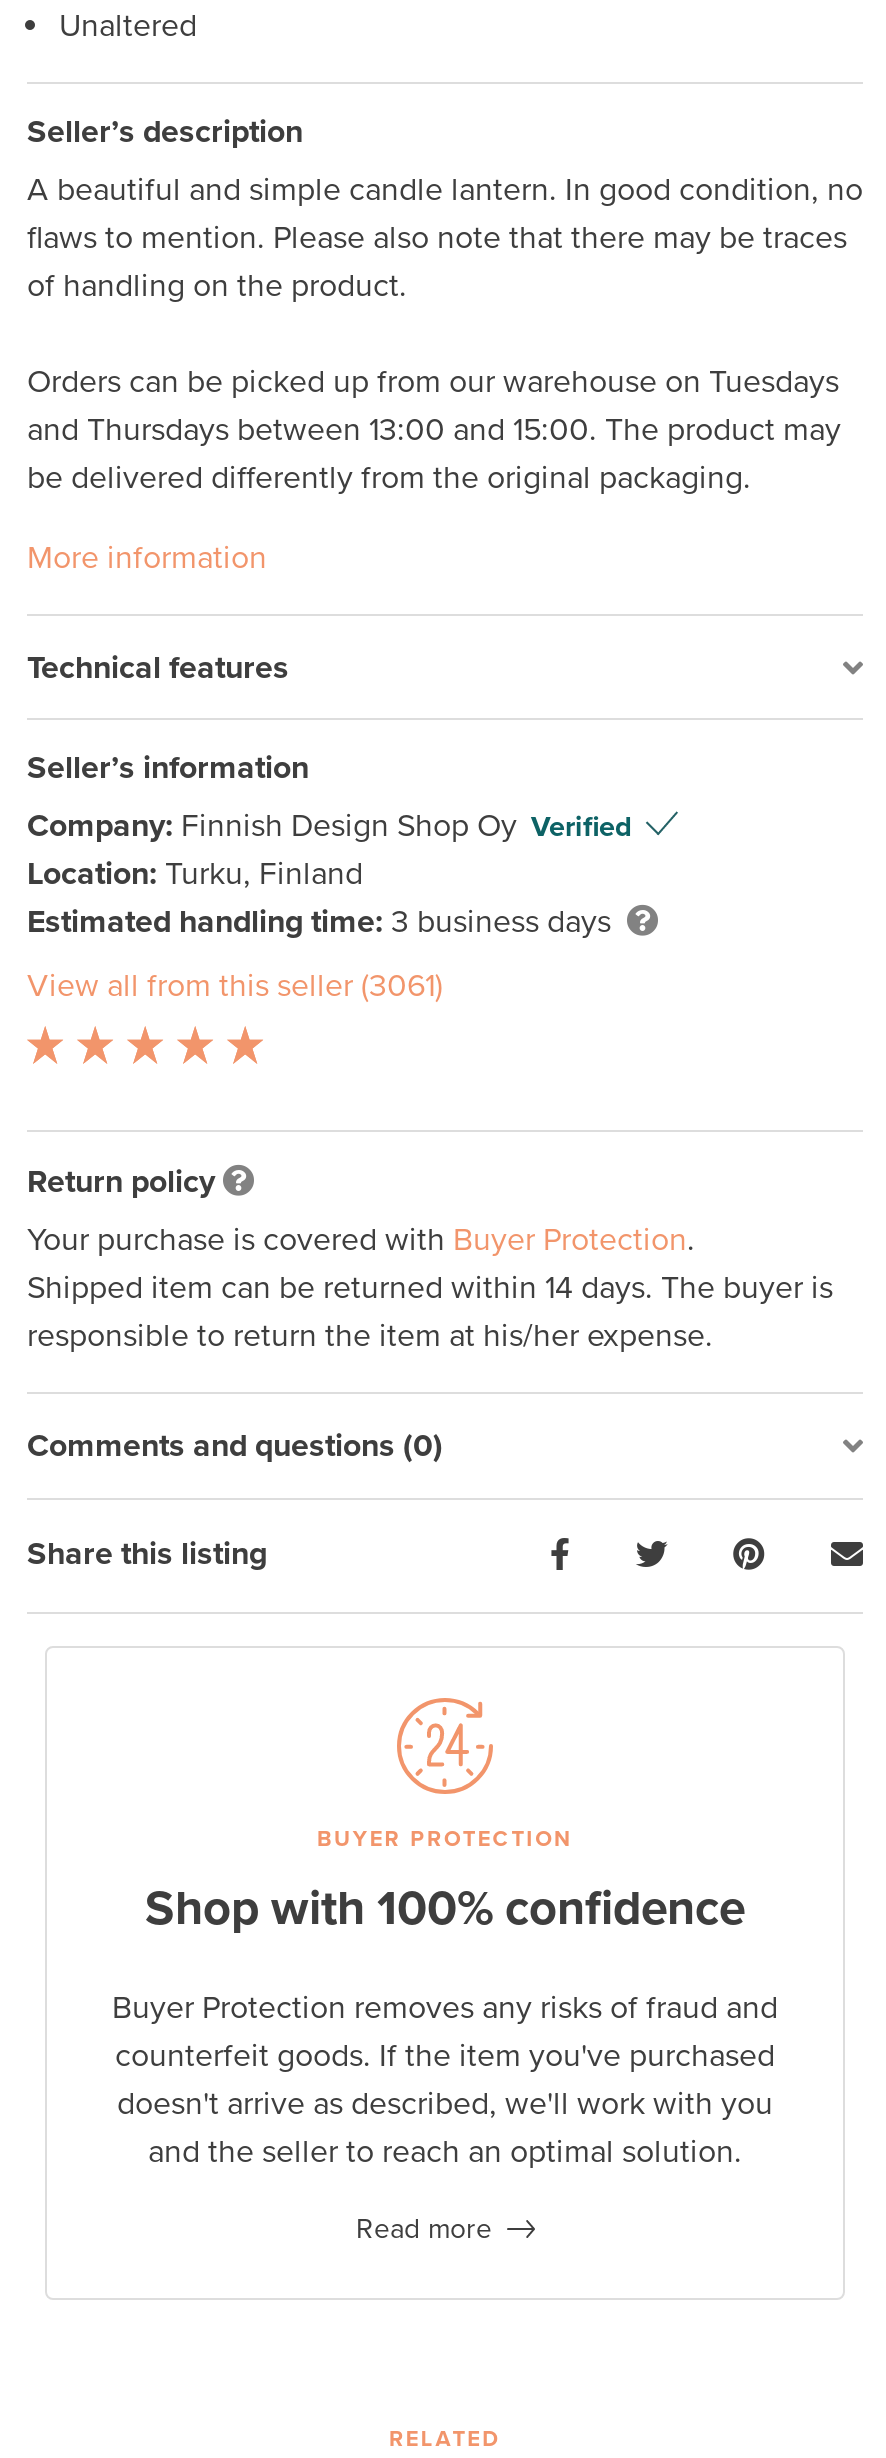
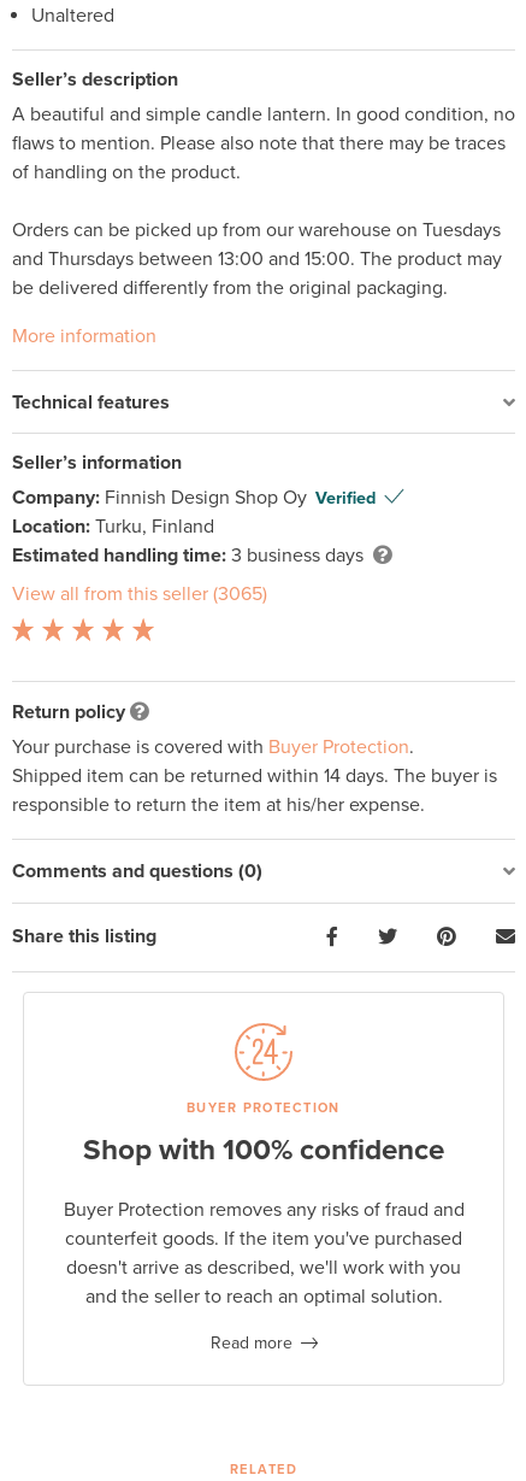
[27,967,443,1007] View all from this seller (3061) -> [12,582,267,606] View all from this seller (3065)

